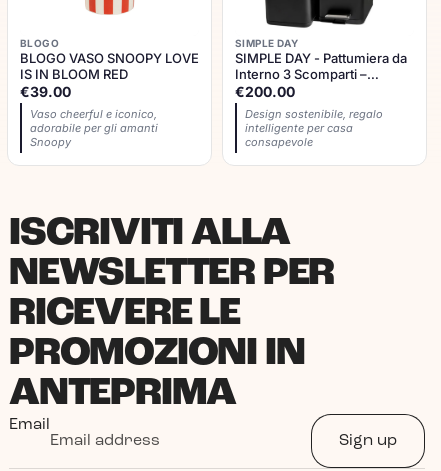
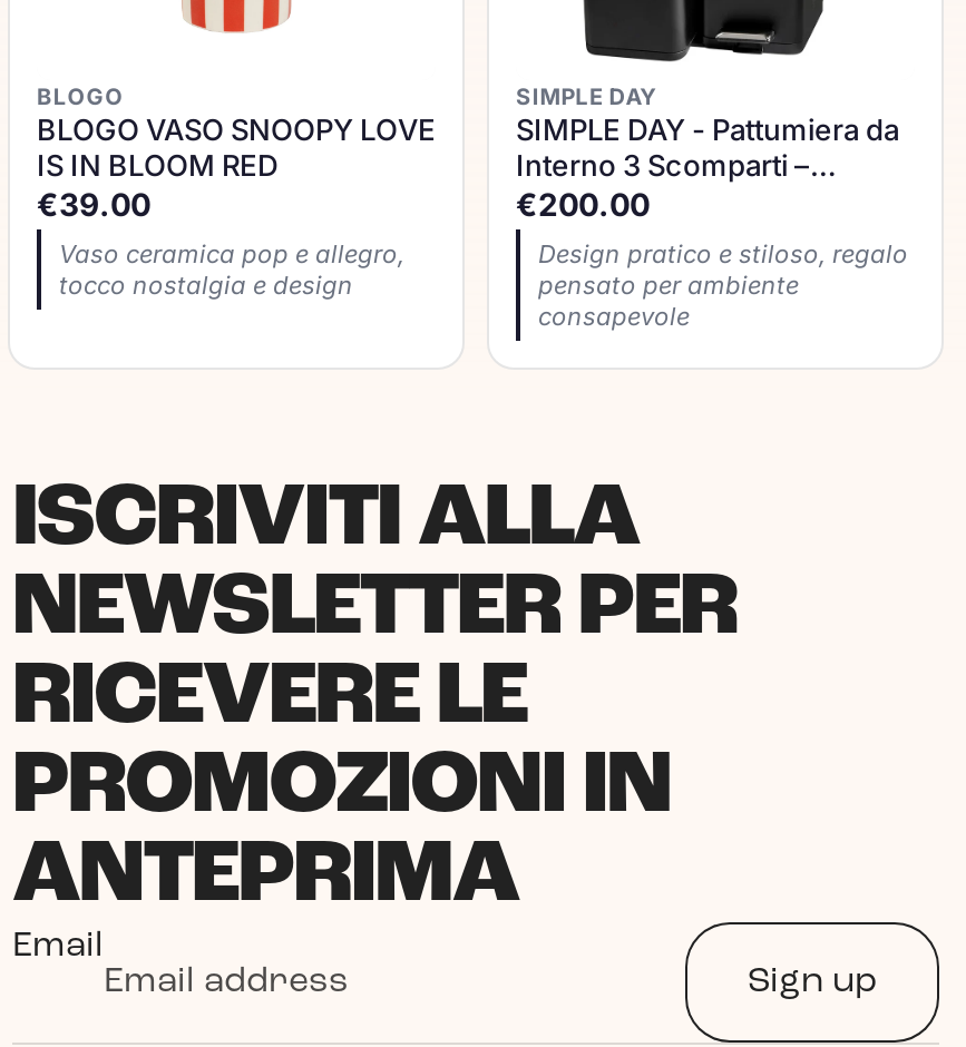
[30,107,158,149] Vaso cheerful e iconico, | adorabile per gli amanti | Snoopy -> [59,238,404,301] Vaso ceramica pop e allegro, | tocco nostalgia e design
[245,107,383,135] Design sostenibile, regalo | intelligente per casa -> [538,238,908,301] Design pratico e stiloso, regalo | pensato per ambiente

